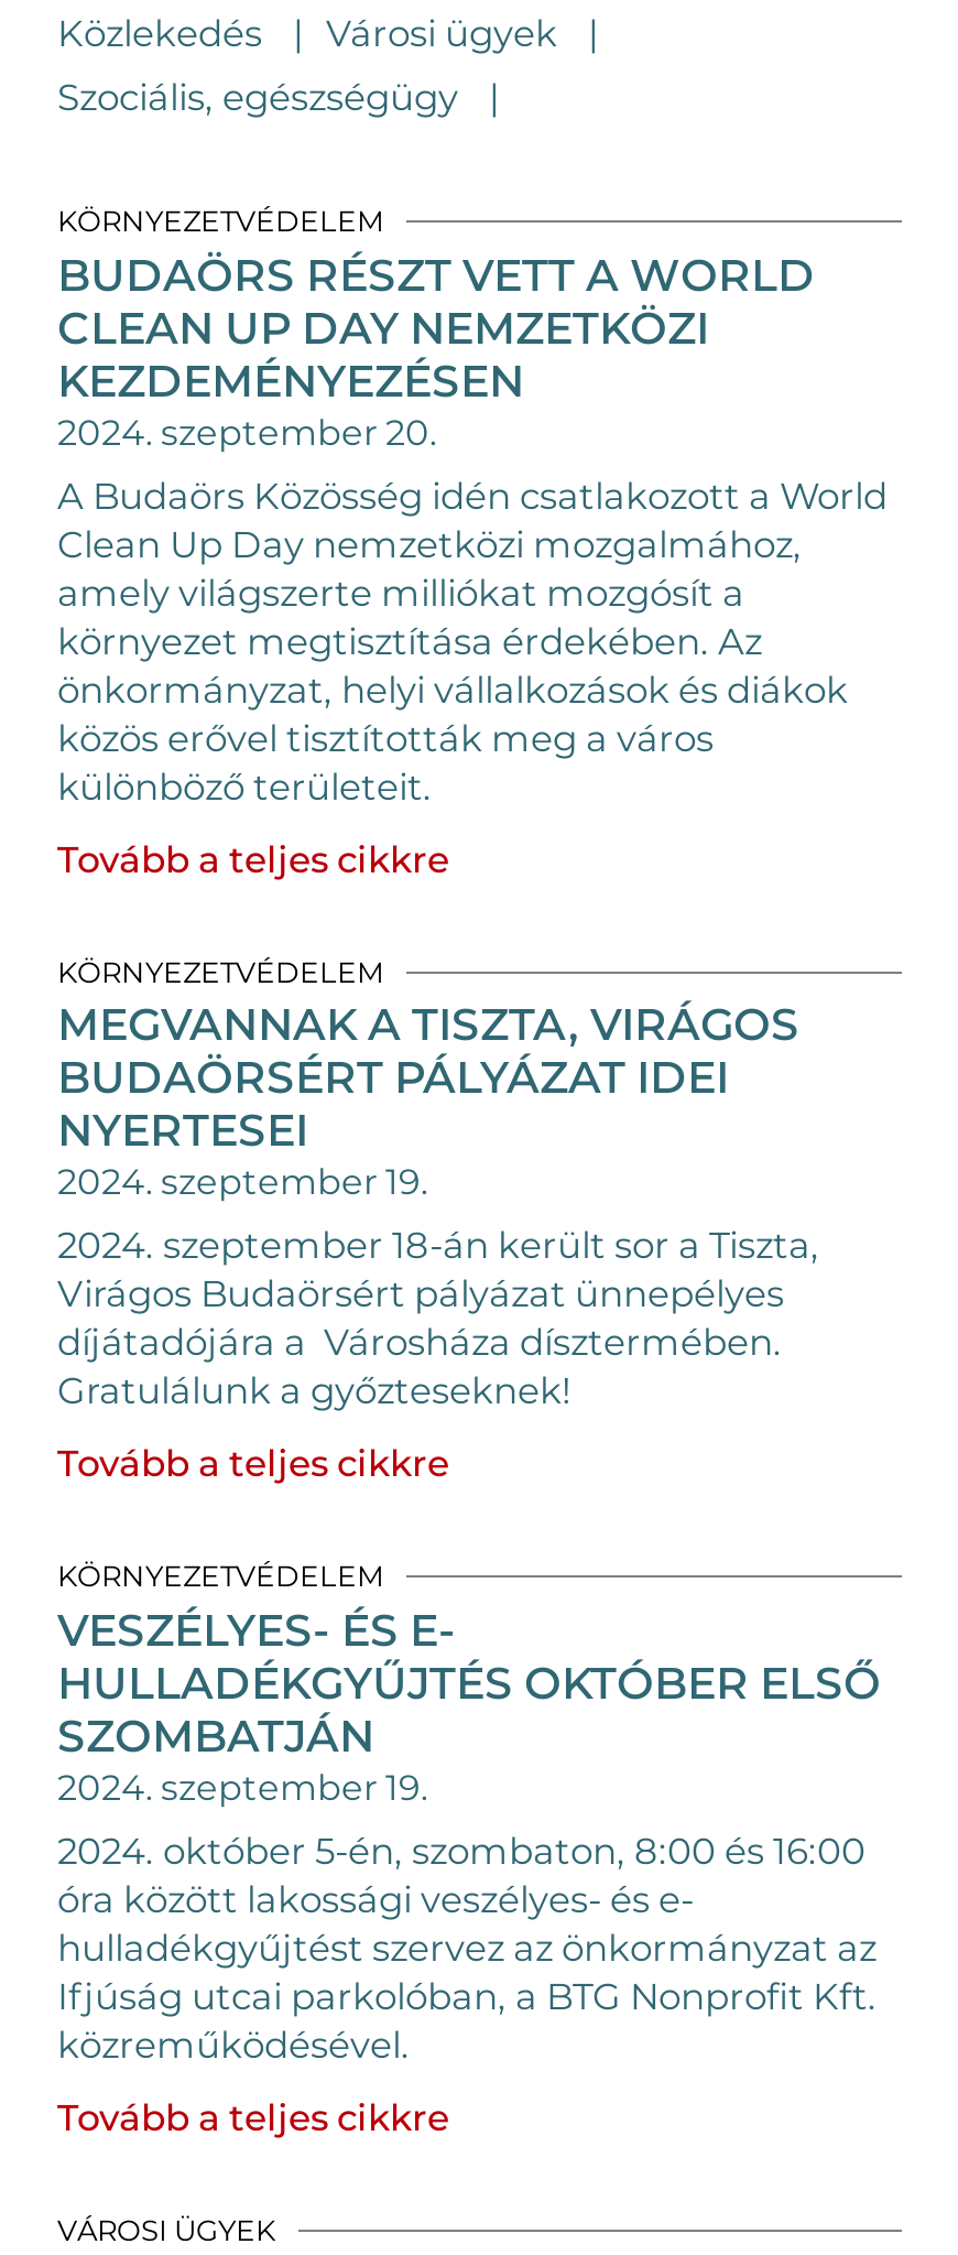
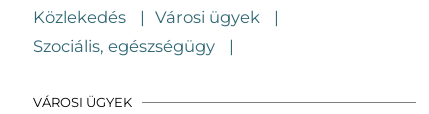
[57,203,888,2138] KÖRNYEZETVÉDELEM | BUDAÖRS RÉSZT VETT A WORLD | CLEAN UP DAY NEMZETKÖZI | KEZDEMÉNYEZÉSEN | 2024. szeptember 20. | A Budaörs Közösség idén csatlakozott a World | Clean Up Day nemzetközi mozgalmához, | amely világszerte milliókat mozgósít a | környezet megtisztítása érdekében. Az | önkormányzat, helyi vállalkozások és diákok | közös erővel tisztították meg a város | különböző területeit. | Tovább a teljes cikkre | KÖRNYEZETVÉDELEM | MEGVANNAK A TISZTA, VIRÁGOS | BUDAÖRSÉRT PÁLYÁZAT IDEI | NYERTESEI | 2024. szeptember 19. | 2024. szeptember 18-án került sor a Tiszta, | Virágos Budaörsért pályázat ünnepélyes | díjátadójára a Városháza dísztermében. | Gratulálunk a győzteseknek! | Tovább a teljes cikkre | KÖRNYEZETVÉDELEM | VESZÉLYES- ÉS E- | HULLADÉKGYŰJTÉS OKTÓBER ELSŐ | SZOMBATJÁN | 2024. szeptember 19. | 2024. október 5-én, szombaton, 8:00 és 16:00 | óra között lakossági veszélyes- és e- | hulladékgyűjtést szervez az önkormányzat az | Ifjúság utcai parkolóban, a BTG Nonprofit Kft. | közreműködésével. | Tovább a teljes cikkre -> none

